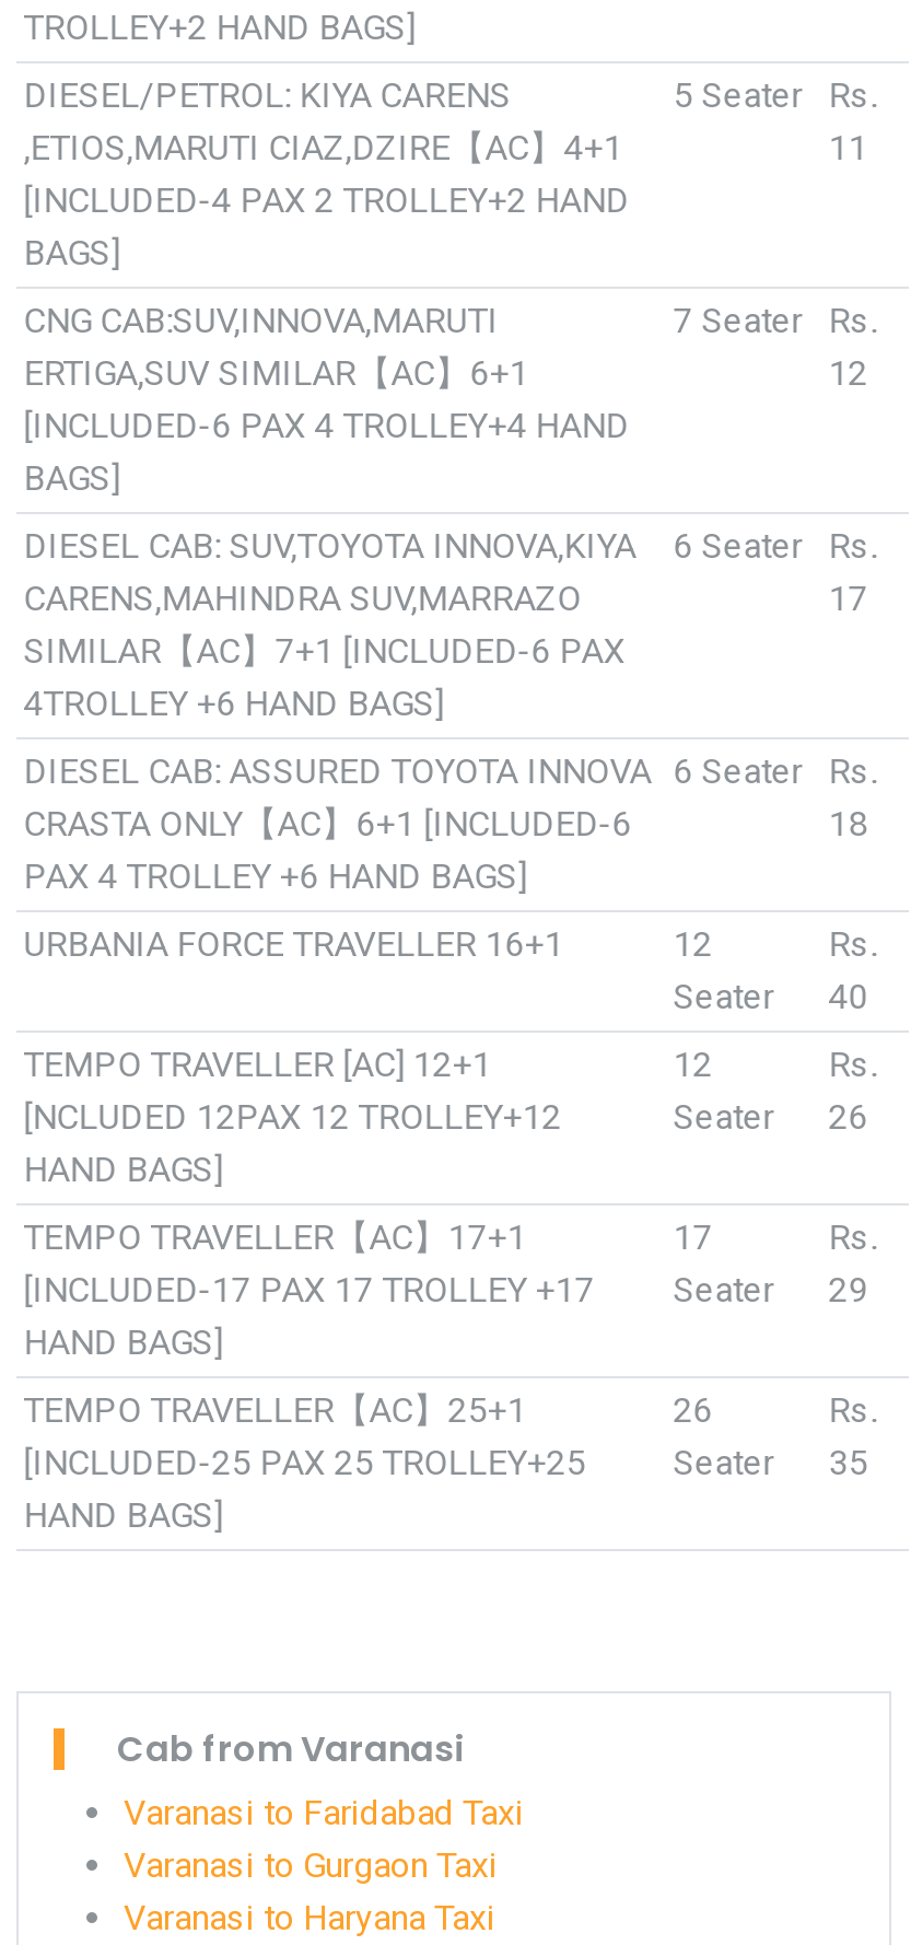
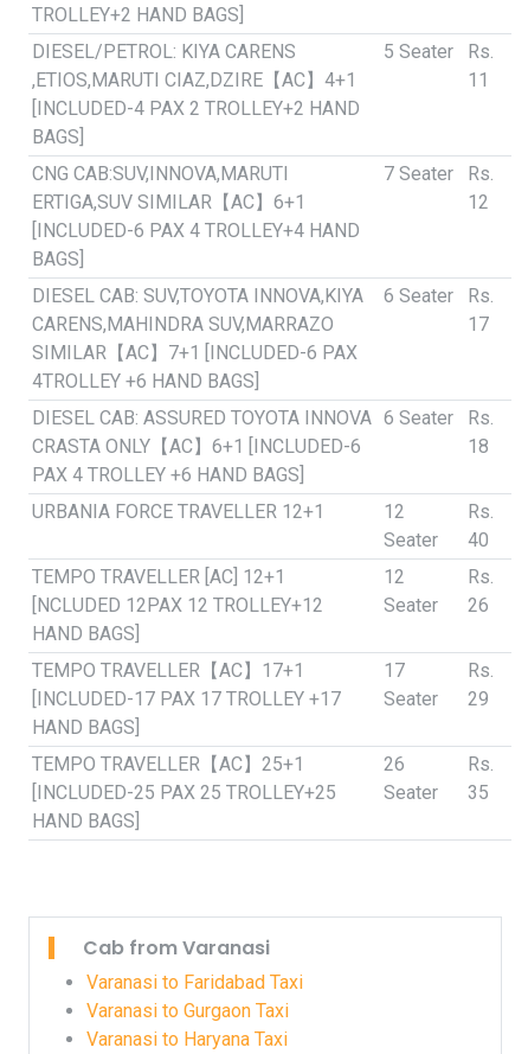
[23,923,564,965] URBANIA FORCE TRAVELLER 16+1 -> [32,500,325,523] URBANIA FORCE TRAVELLER 12+1

